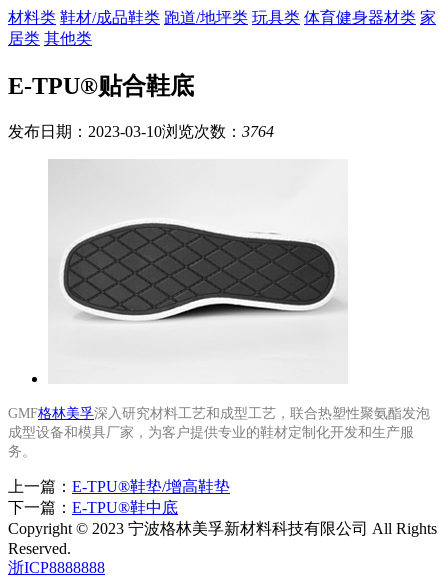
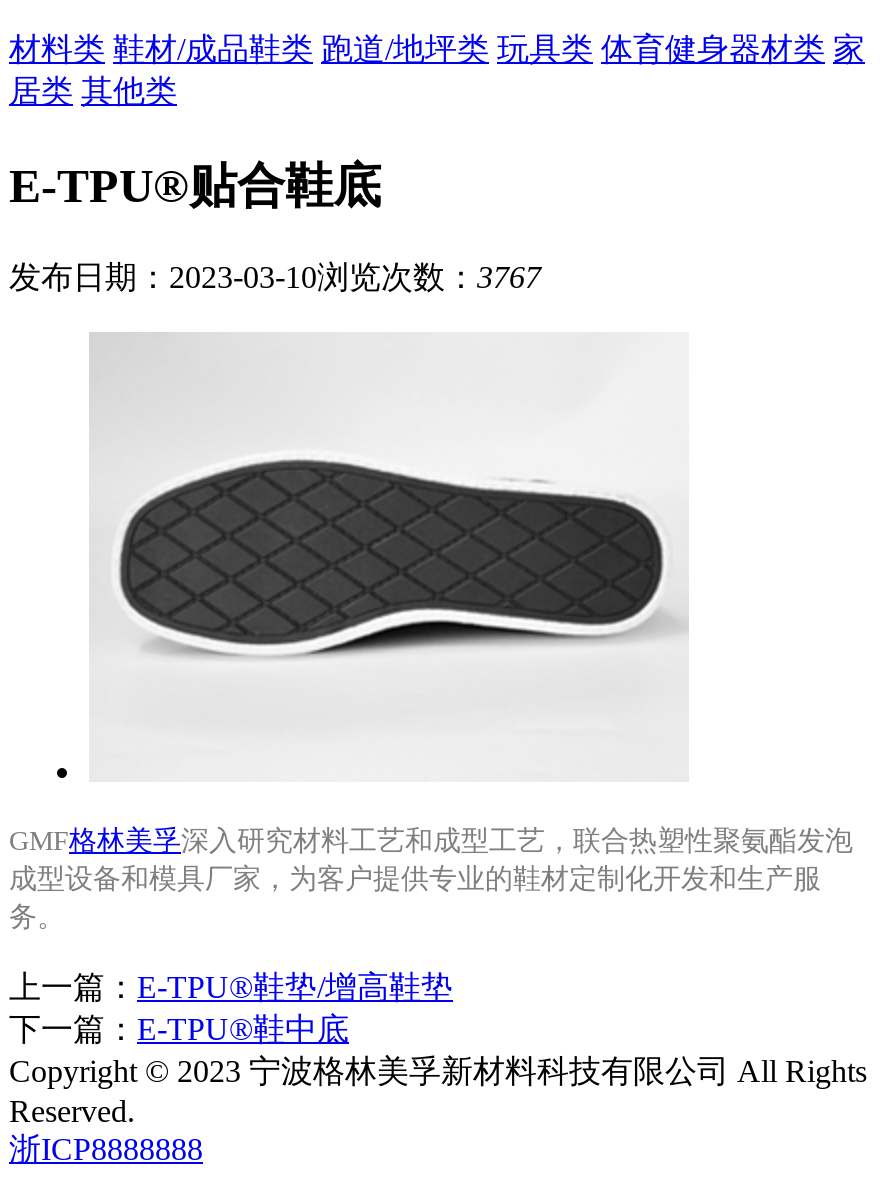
[8,123,274,140] 发布日期：2023-03-10浏览次数：3764 -> [9,260,541,294] 发布日期：2023-03-10浏览次数：3767

